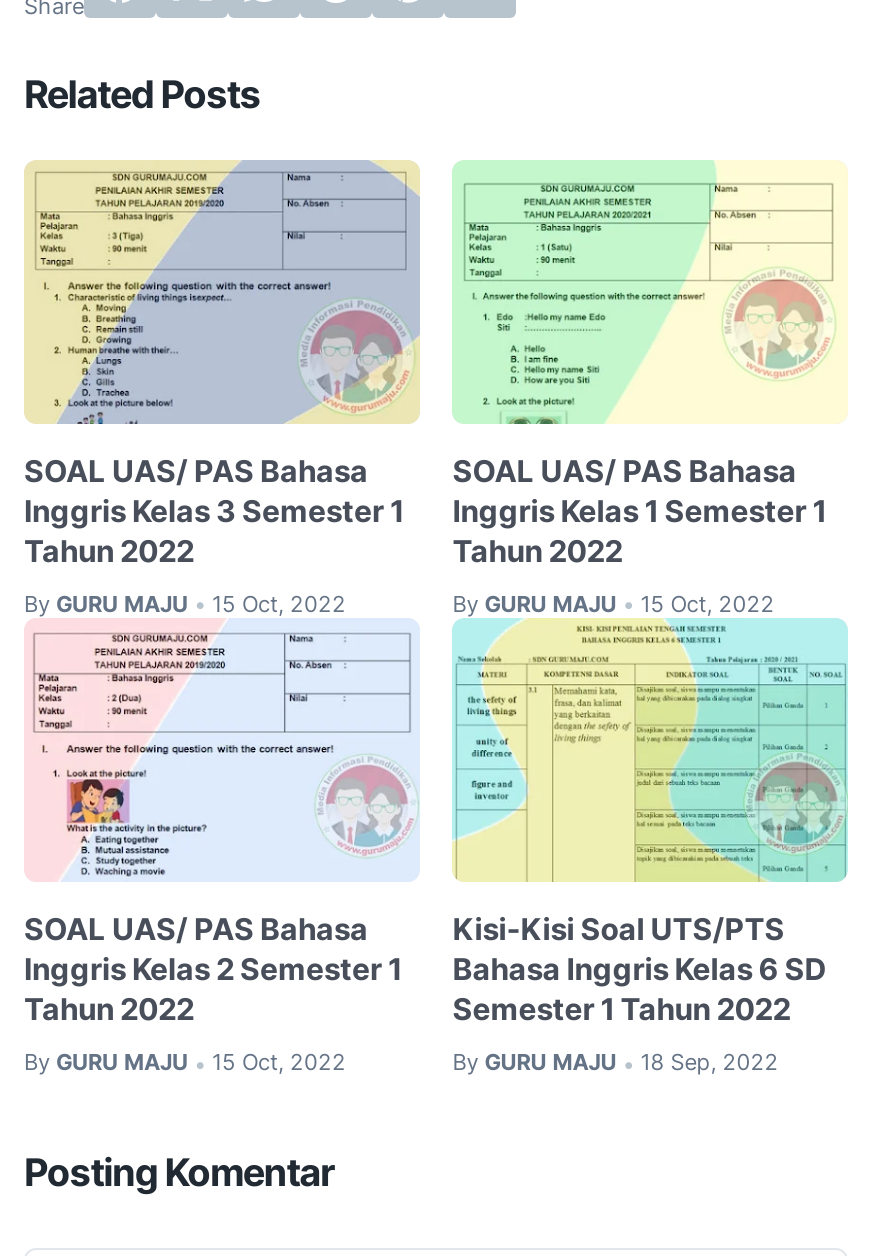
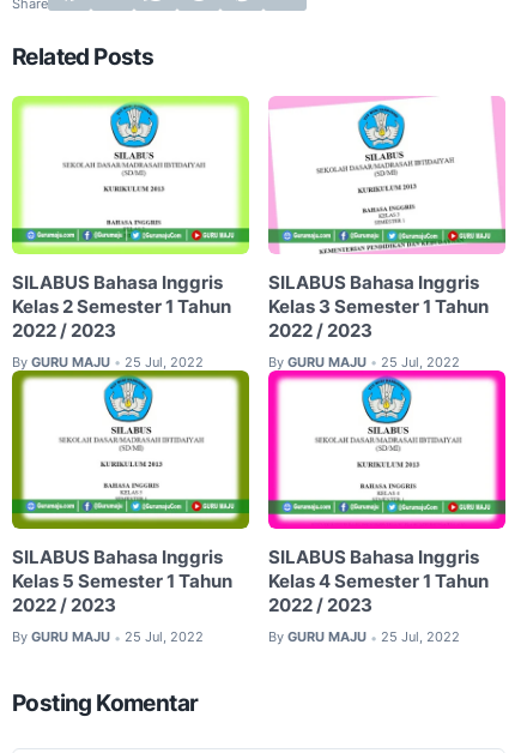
[24,158,422,570] [image] | SOAL UAS/ PAS Bahasa | Inggris Kelas 3 Semester 1 | Tahun 2022 -> [11,95,250,341] [image] | SILABUS Bahasa Inggris | Kelas 2 Semester 1 Tahun | 2022 / 2023
[452,160,848,570] [image] | SOAL UAS/ PAS Bahasa | Inggris Kelas 1 Semester 1 | Tahun 2022 -> [267,96,507,341] [image] | SILABUS Bahasa Inggris | Kelas 3 Semester 1 Tahun | 2022 / 2023
[24,590,420,882] [image] | By GURU MAJU • 15 Oct, 2022 -> [11,353,250,530] [image] | By GURU MAJU • 25 Jul, 2022
[450,590,850,884] [image] | By GURU MAJU • 15 Oct, 2022 -> [267,353,507,530] [image] | By GURU MAJU • 25 Jul, 2022
[24,912,402,1028] SOAL UAS/ PAS Bahasa | Inggris Kelas 2 Semester 1 | Tahun 2022 -> [12,547,232,616] SILABUS Bahasa Inggris | Kelas 5 Semester 1 Tahun | 2022 / 2023
[452,912,826,1028] Kisi-Kisi Soal UTS/PTS | Bahasa Inggris Kelas 6 SD | Semester 1 Tahun 2022 -> [269,547,489,616] SILABUS Bahasa Inggris | Kelas 4 Semester 1 Tahun | 2022 / 2023
[24,1048,346,1077] By GURU MAJU • 15 Oct, 2022 -> [12,628,204,646] By GURU MAJU • 25 Jul, 2022
[452,1048,778,1077] By GURU MAJU • 18 Sep, 2022 -> [269,628,460,646] By GURU MAJU • 25 Jul, 2022

